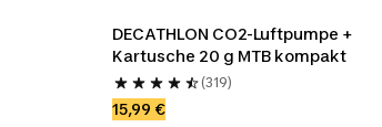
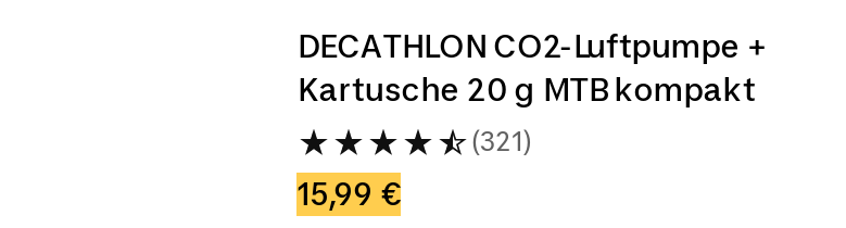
[201,74,232,91] (319) -> [471,125,532,157] (321)

